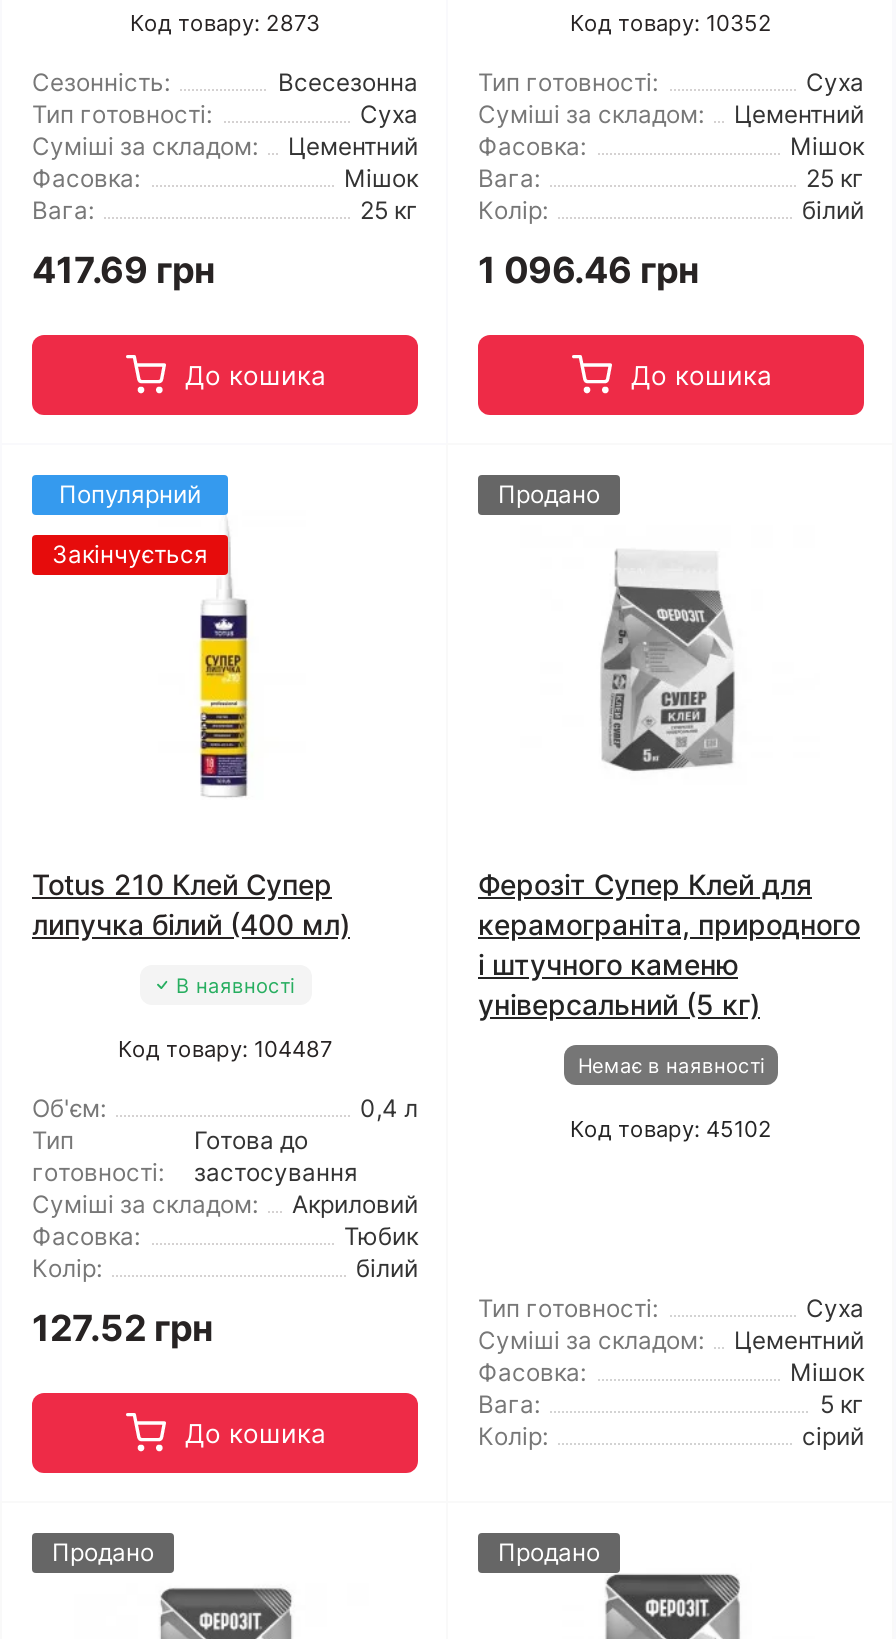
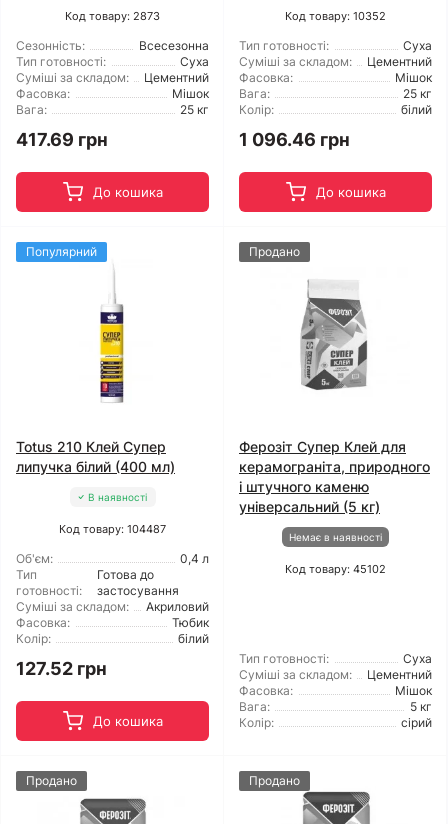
[52,539,208,569] Закінчується -> none

